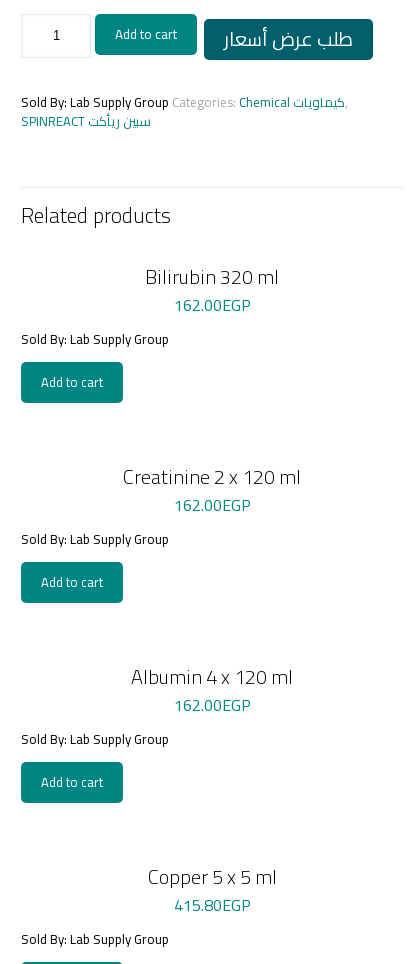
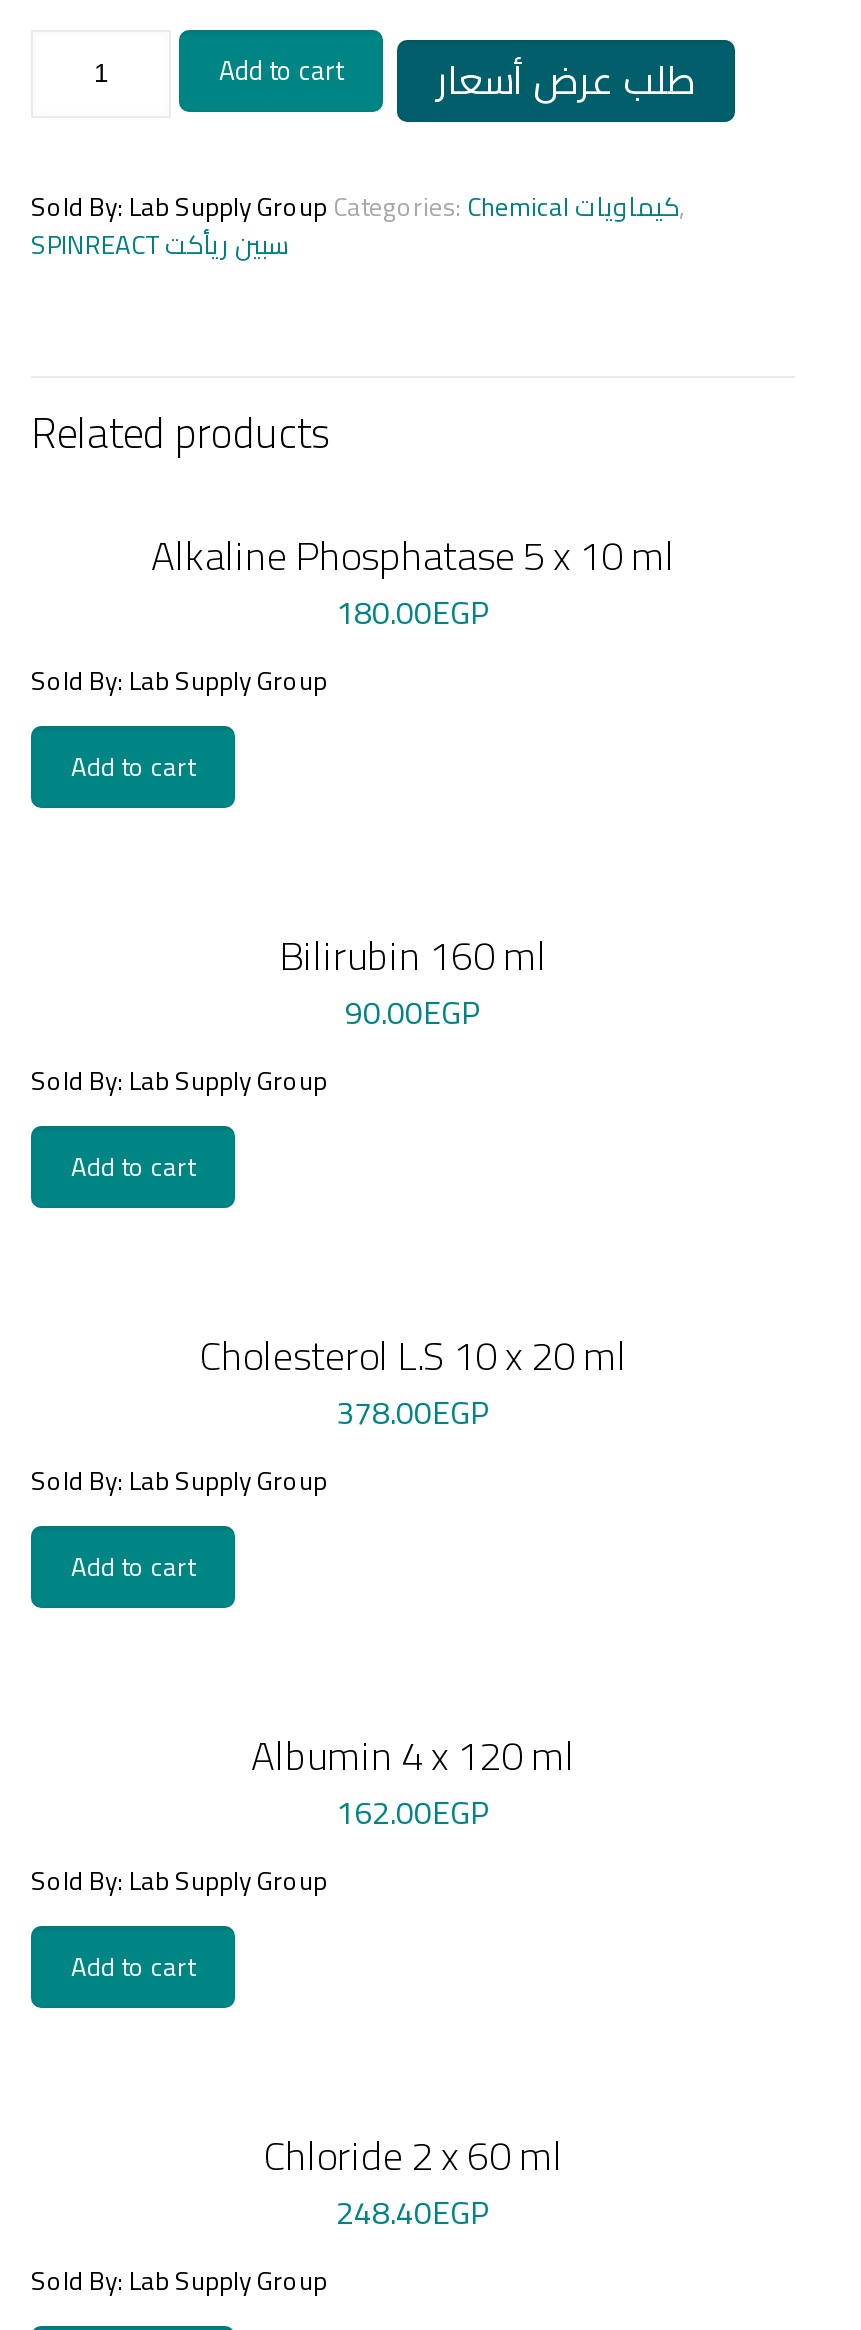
[145,258,279,320] Bilirubin 320 ml | 162.00EGP -> [151,518,675,642] Alkaline Phosphatase 5 x 10 ml | 180.00EGP
[123,458,301,520] Creatinine 2 x 120 ml | 162.00EGP -> [31,918,627,1442] Bilirubin 160 ml | 90.00EGP | Sold By: Lab Supply Group | Add to cart | Cholesterol L.S 10 x 20 ml | 378.00EGP
[147,858,276,895] Copper 5 x 5 ml -> [263,2118,563,2192] Chloride 2 x 60 ml
[173,890,250,920] 415.80EGP -> [336,2182,490,2242] 248.40EGP

